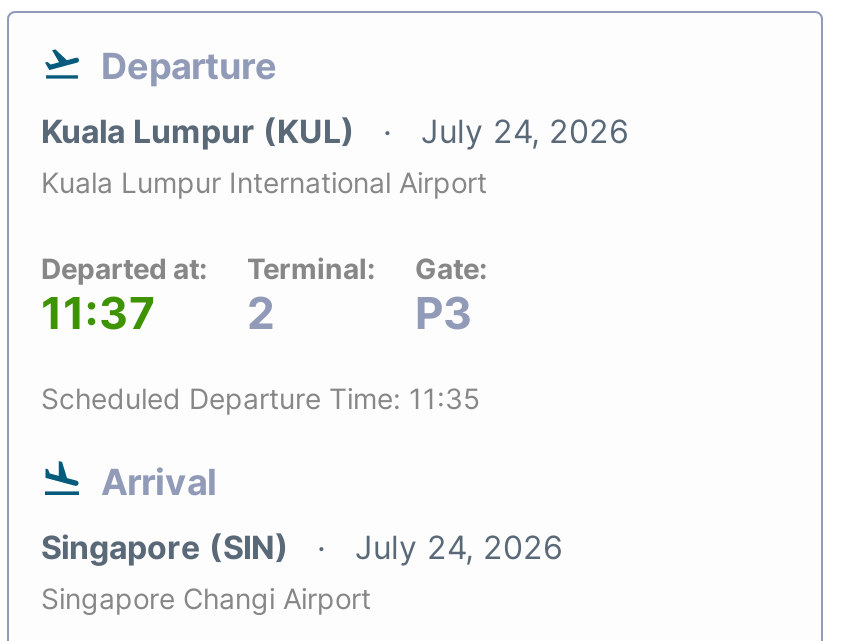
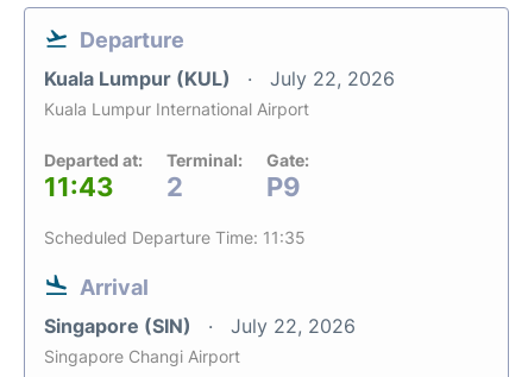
[41,111,629,151] Kuala Lumpur (KUL) July 24, 2026 -> [44,67,395,90] Kuala Lumpur (KUL) July 22, 2026
[41,287,275,339] 11:37 2 -> [44,171,183,202] 11:43 2
[415,287,473,339] P3 -> [266,171,301,202] P9
[41,527,563,567] Singapore (SIN) July 24, 2026 -> [44,314,356,338] Singapore (SIN) July 22, 2026

